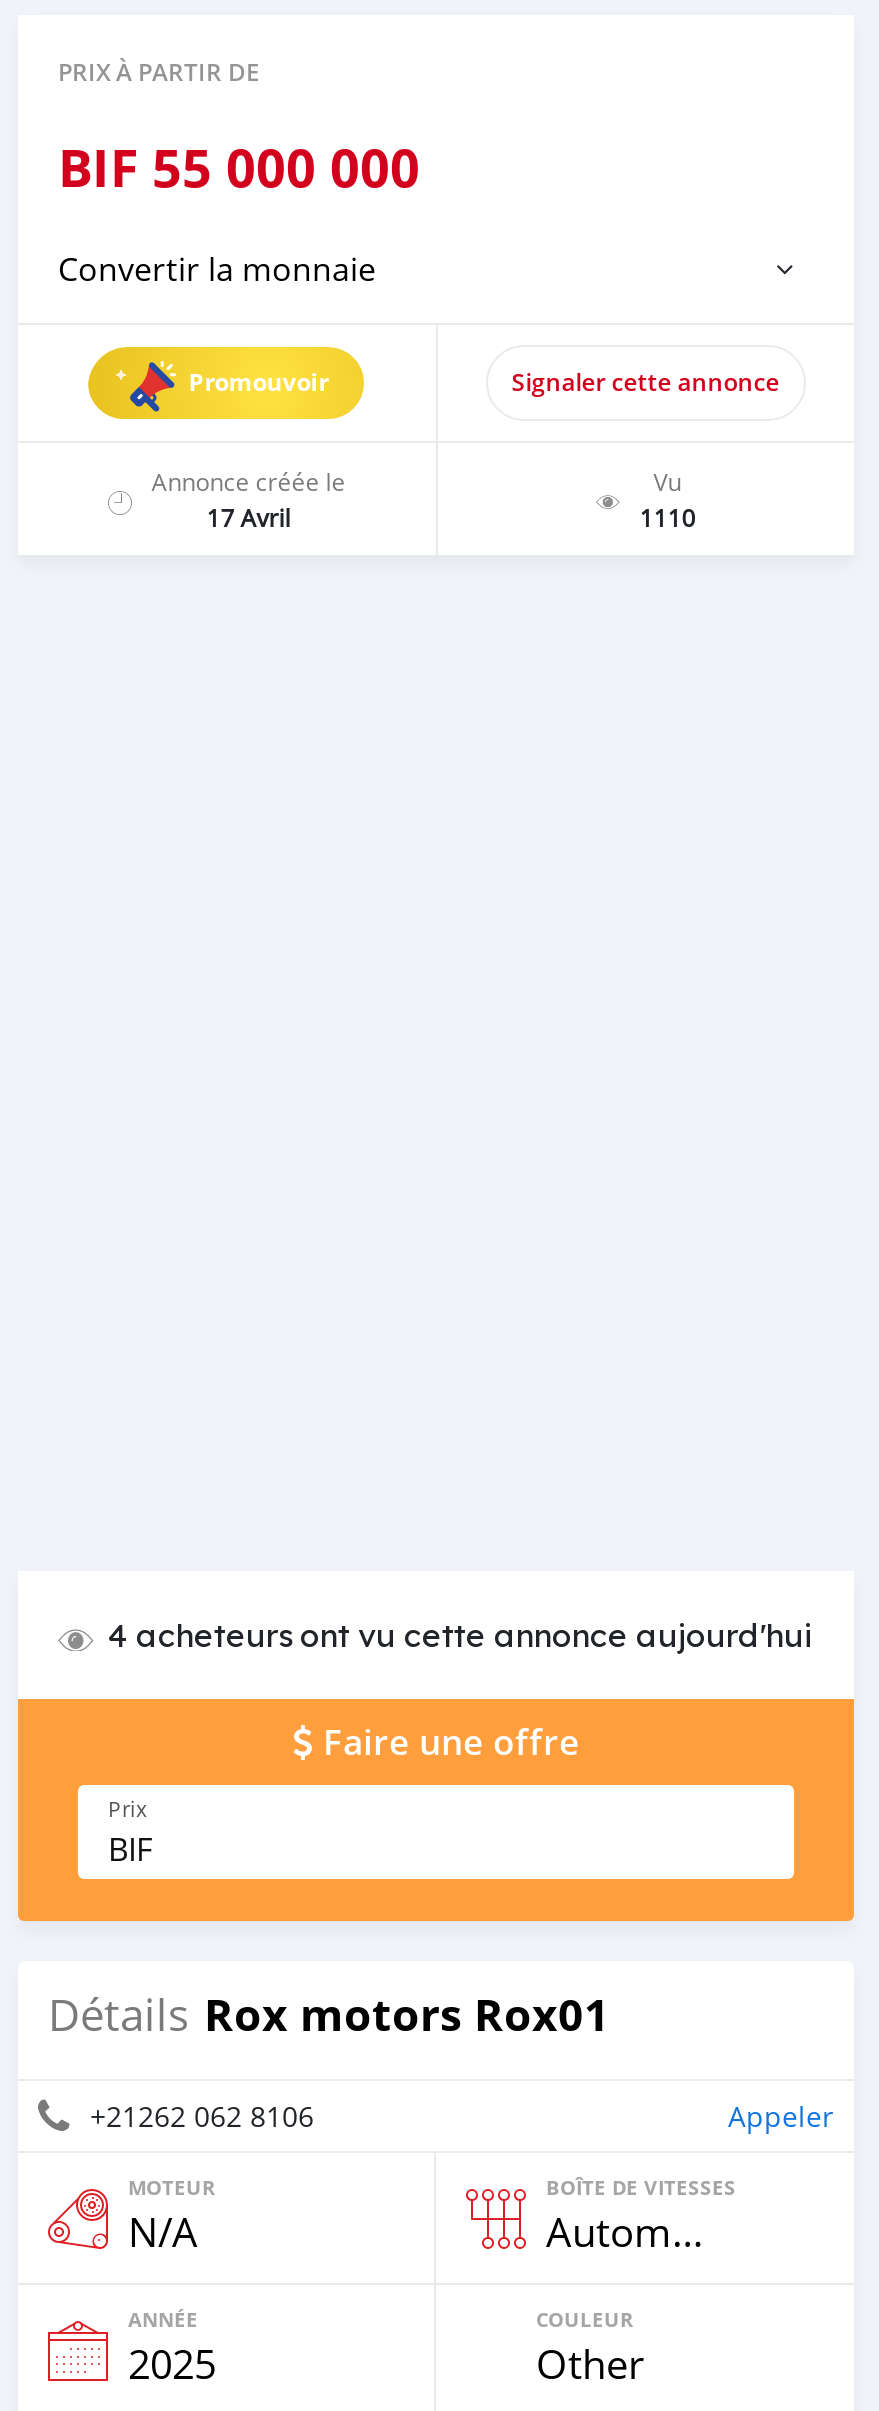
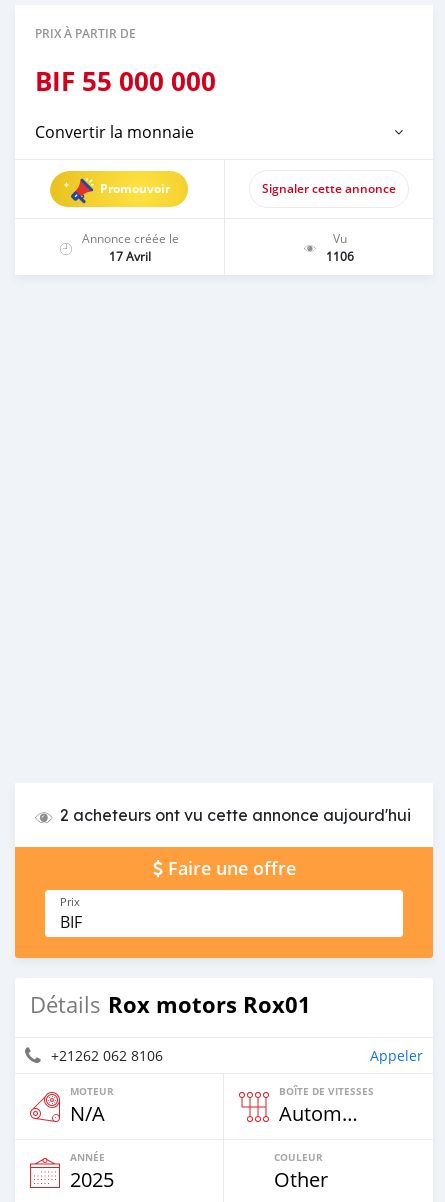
[640,501,696,533] 1110 -> [326,248,354,264] 1106
[108,1615,812,1655] 4 acheteurs ont vu cette annonce aujourd'hui -> [60,805,411,825] 2 acheteurs ont vu cette annonce aujourd'hui

